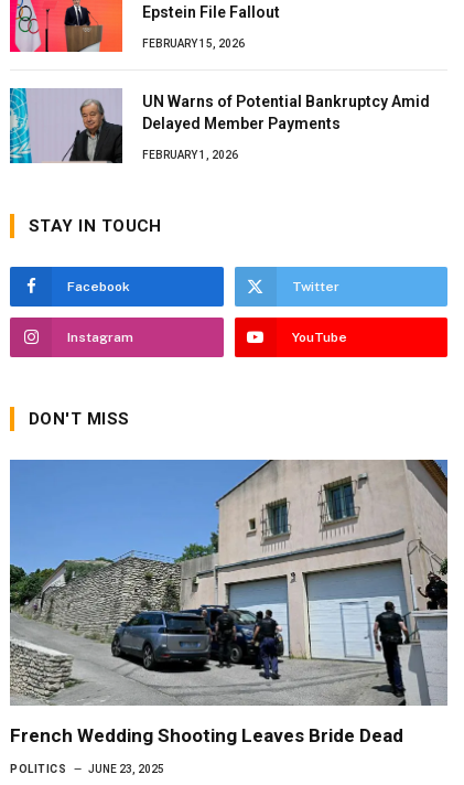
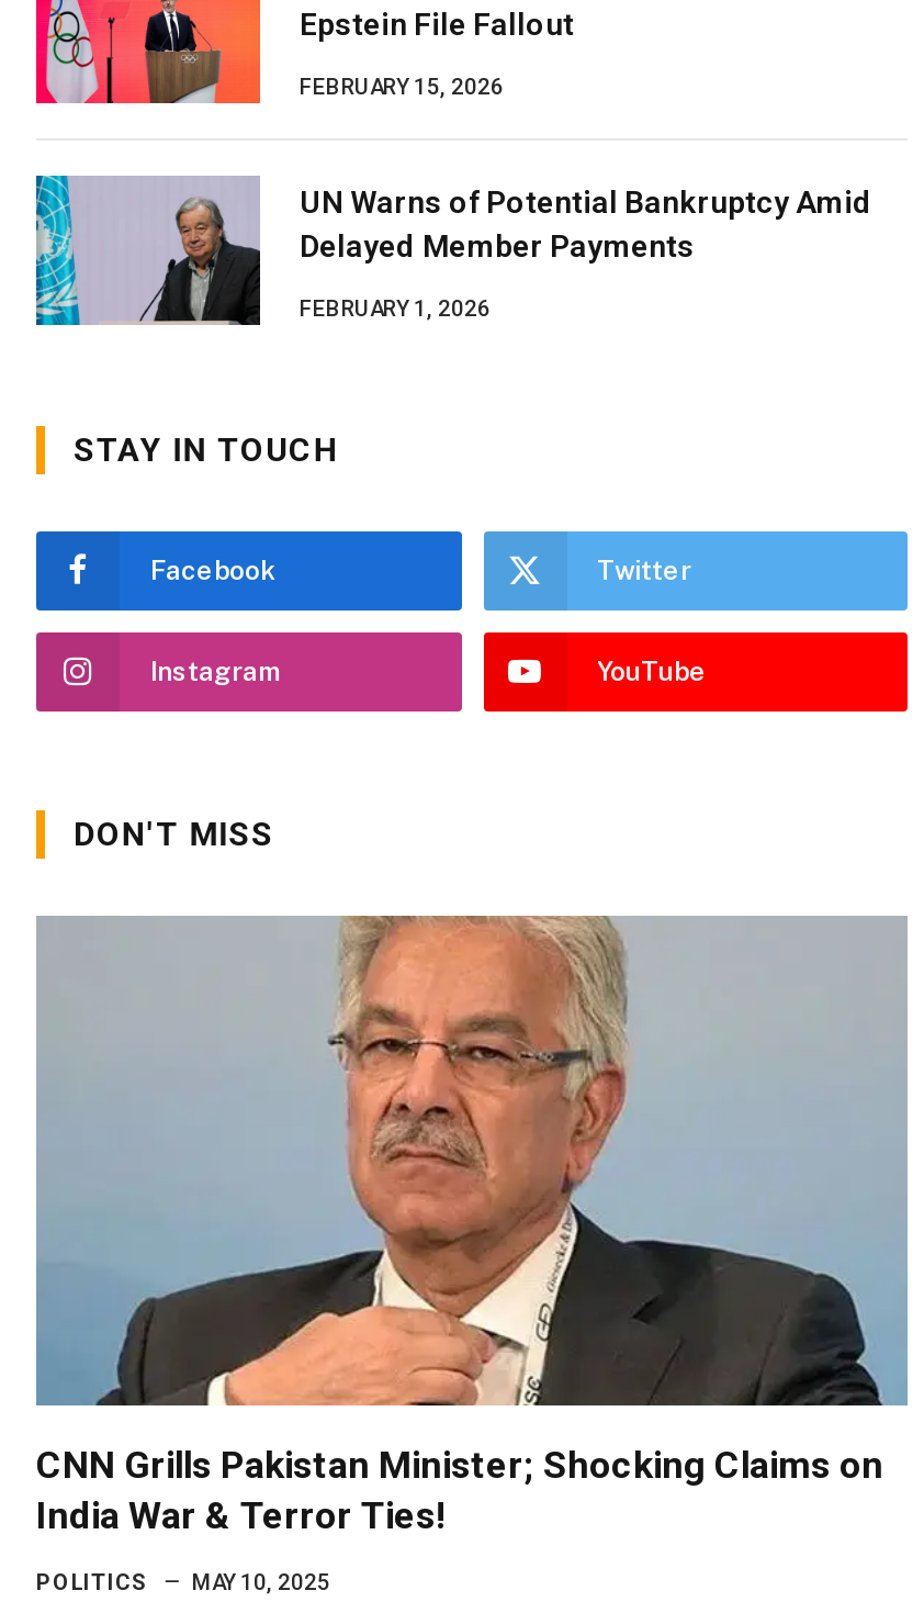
[10,459,447,746] [image] | French Wedding Shooting Leaves Bride Dead -> [36,914,905,1537] [image] | CNN Grills Pakistan Minister; Shocking Claims on | India War & Terror Ties!
[10,763,164,775] POLITICS JUNE 23, 2025 -> [36,1570,330,1594] POLITICS MAY 10, 2025

